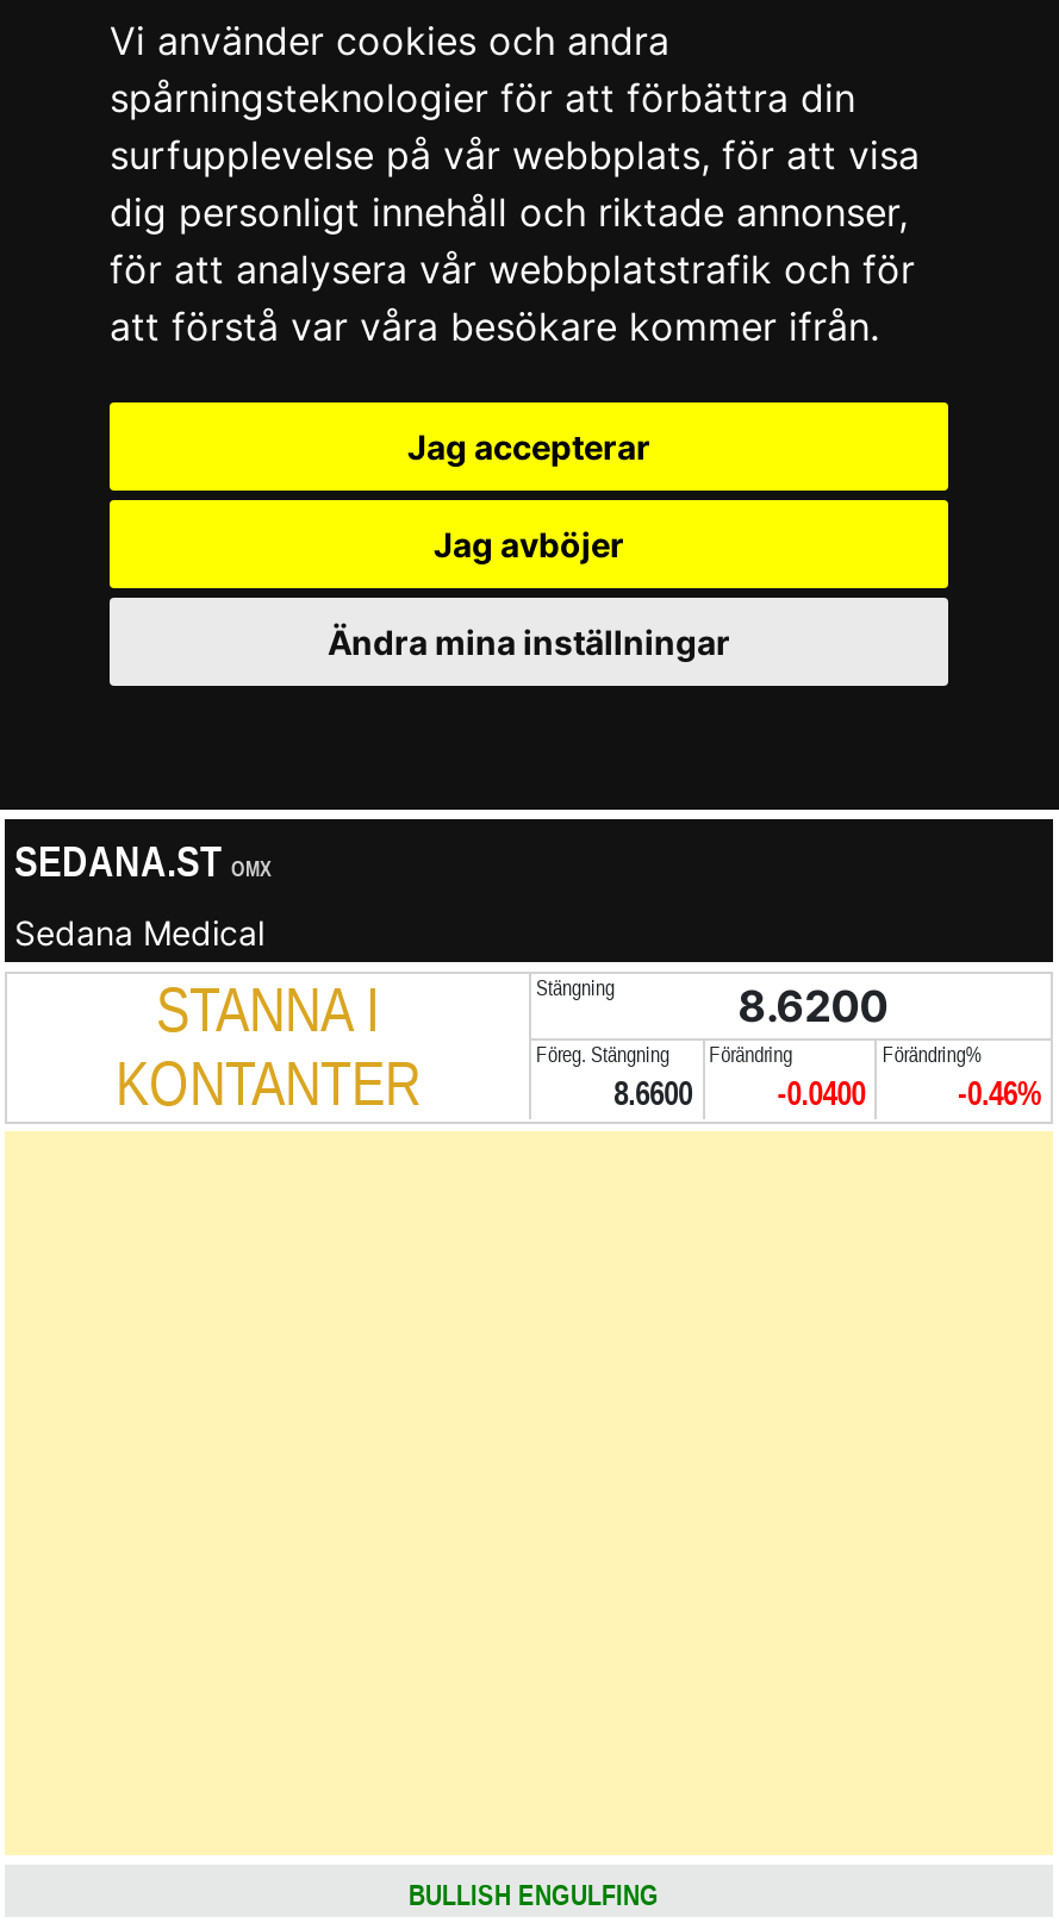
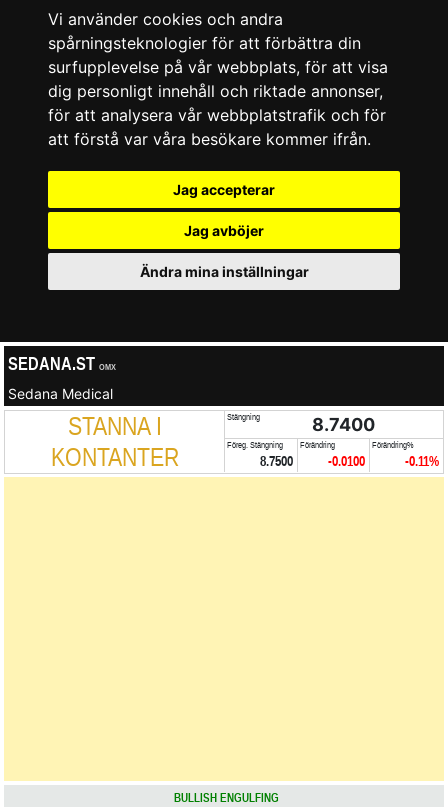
[738,981,888,1031] 8.6200 -> [312,414,375,435] 8.7400
[614,1074,692,1112] 8.6600 -> [260,453,293,469] 8.7500
[777,1074,866,1112] -0.0400 -> [328,453,365,469] -0.0100
[958,1074,1041,1112] -0.46% -> [405,453,439,469] -0.11%

